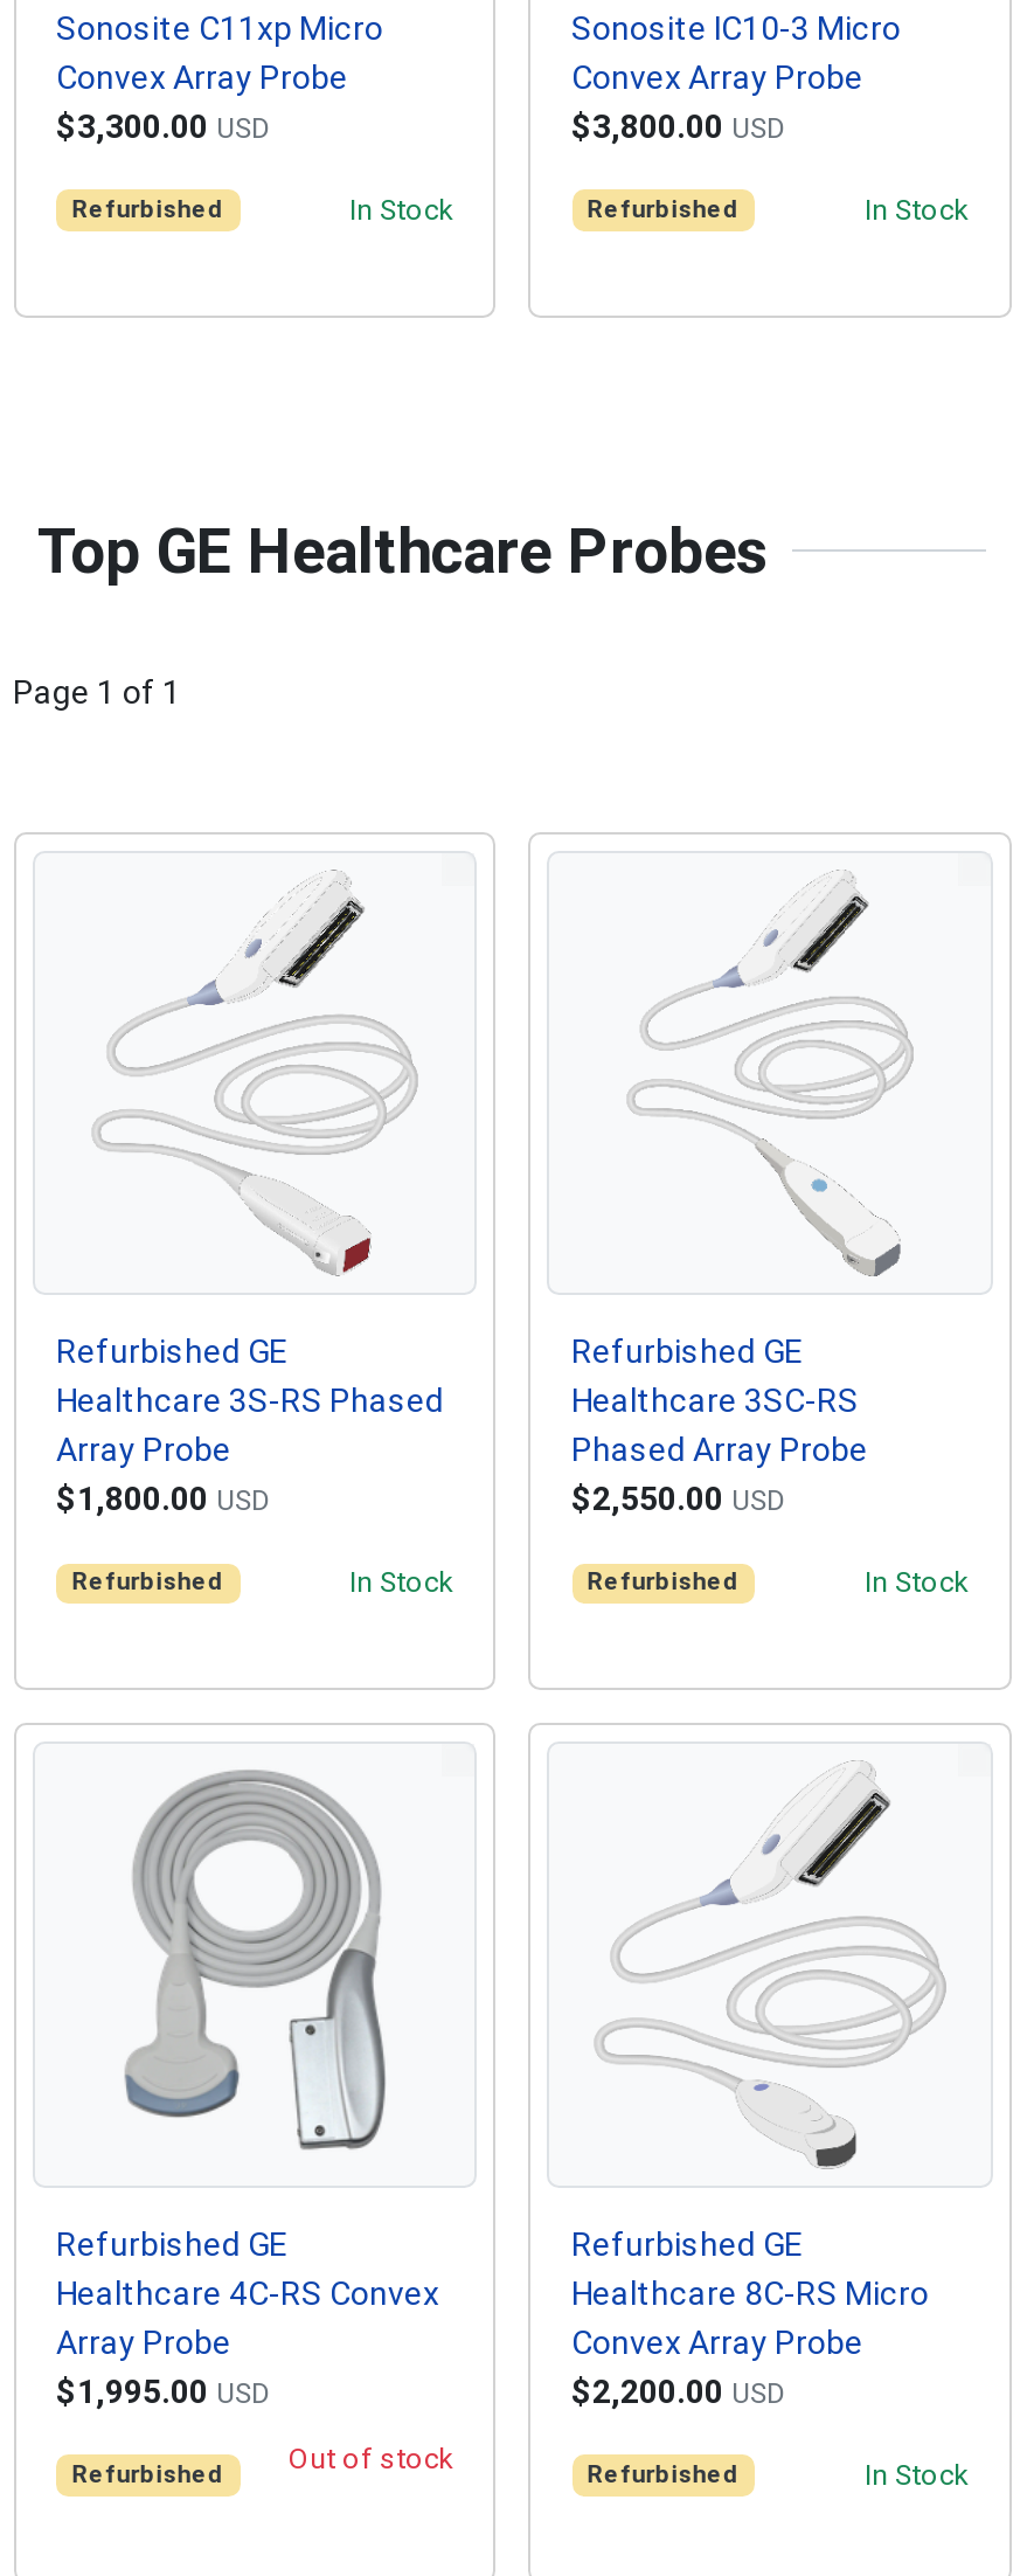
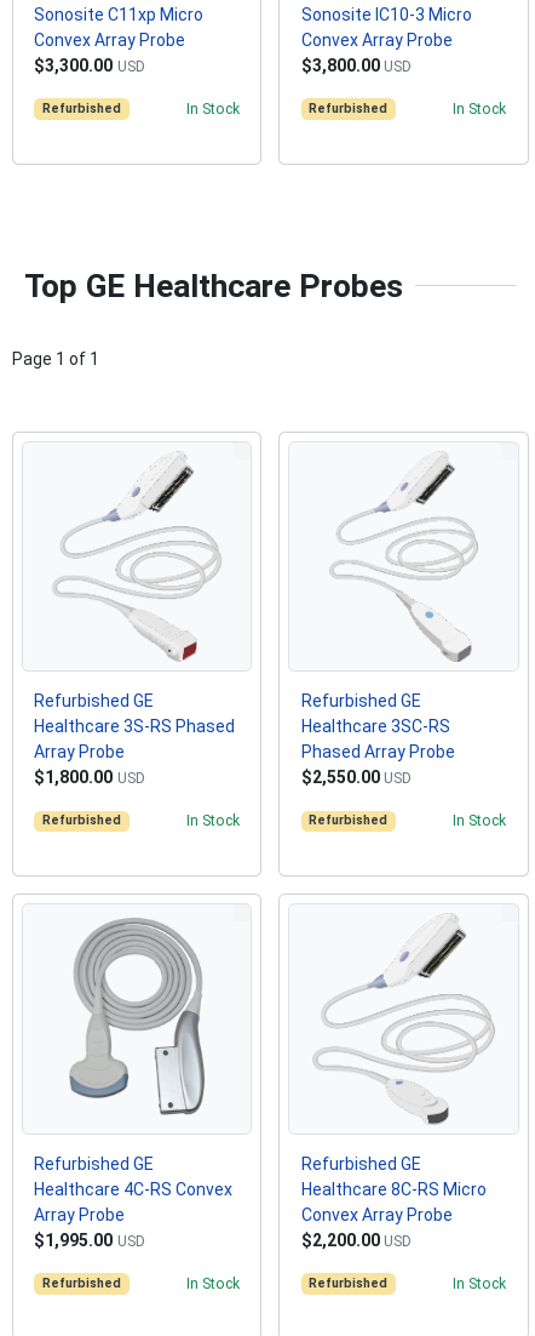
[289,2443,452,2475] Out of stock -> [186,1275,239,1292] In Stock

